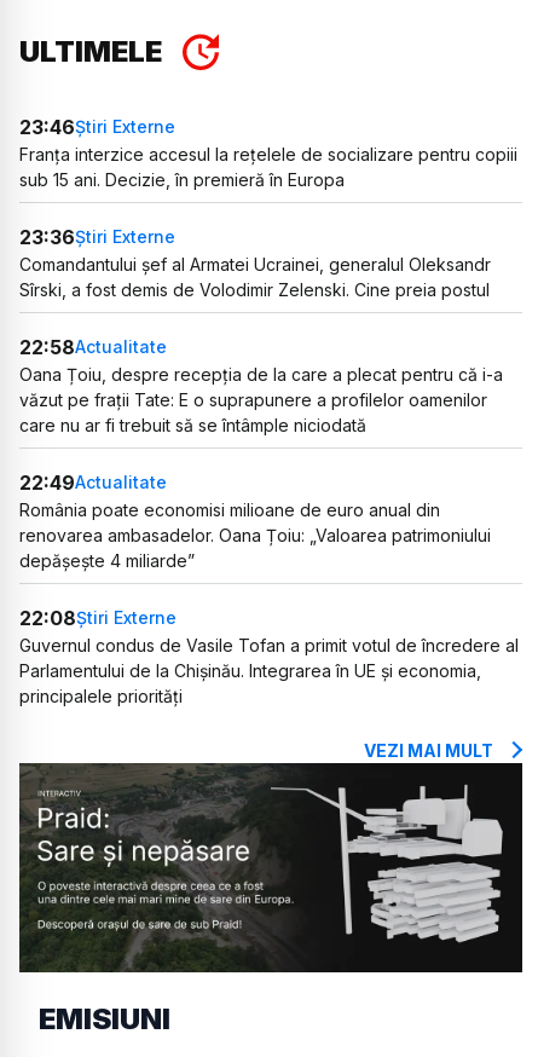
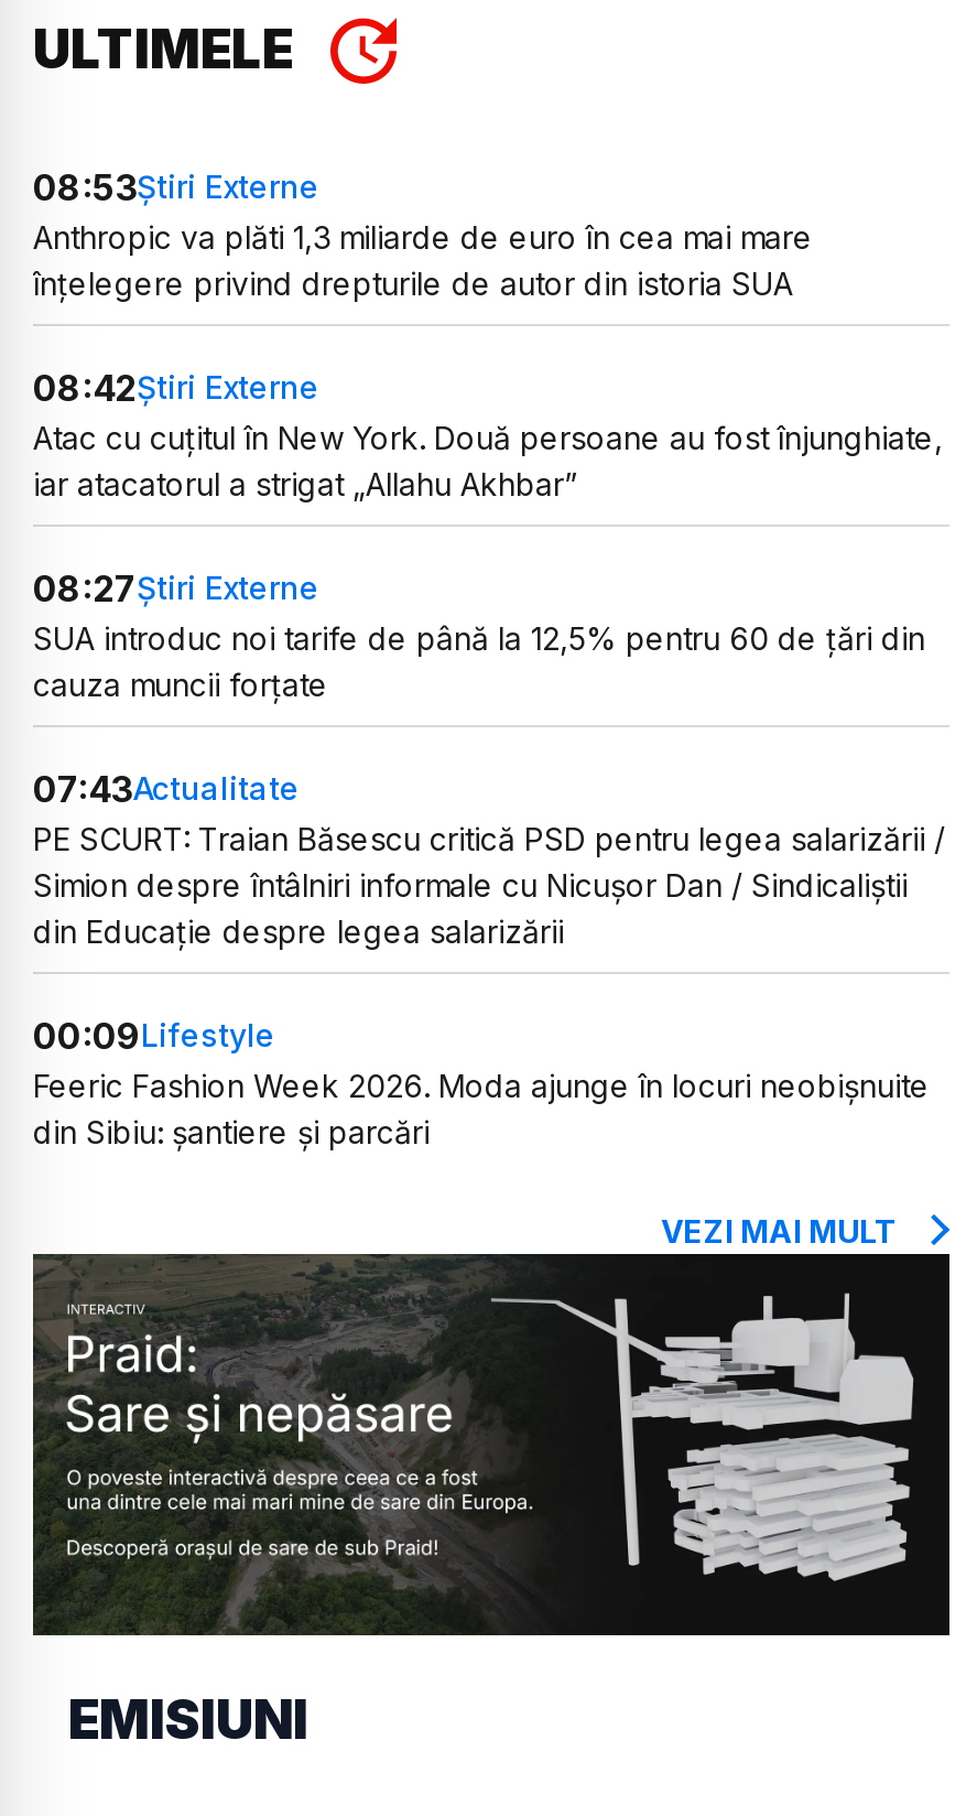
[19,115,517,190] 23:46Știri Externe | Franța interzice accesul la rețelele de socializare pentru copiii | sub 15 ani. Decizie, în premieră în Europa -> [33,165,813,301] 08:53Știri Externe | Anthropic va plăti 1,3 miliarde de euro în cea mai mare | înțelegere privind drepturile de autor din istoria SUA
[19,225,491,300] 23:36Știri Externe | Comandantului șef al Armatei Ucrainei, generalul Oleksandr | Sîrski, a fost demis de Volodimir Zelenski. Cine preia postul -> [33,365,943,502] 08:42Știri Externe | Atac cu cuțitul în New York. Două persoane au fost înjunghiate, | iar atacatorul a strigat „Allahu Akhbar”
[19,335,503,435] 22:58Actualitate | Oana Țoiu, despre recepția de la care a plecat pentru că i-a | văzut pe frații Tate: E o suprapunere a profilelor oamenilor | care nu ar fi trebuit să se întâmple niciodată -> [33,566,925,703] 08:27Știri Externe | SUA introduc noi tarife de până la 12,5% pentru 60 de țări din | cauza muncii forțate
[19,470,491,571] 22:49Actualitate | România poate economisi milioane de euro anual din | renovarea ambasadelor. Oana Țoiu: „Valoarea patrimoniului | depășește 4 miliarde” -> [33,767,945,949] 07:43Actualitate | PE SCURT: Traian Băsescu critică PSD pentru legea salarizării / | Simion despre întâlniri informale cu Nicușor Dan / Sindicaliștii | din Educație despre legea salarizării
[19,606,519,706] 22:08Știri Externe | Guvernul condus de Vasile Tofan a primit votul de încredere al | Parlamentului de la Chișinău. Integrarea în UE și economia, | principalele priorități -> [33,1013,930,1150] 00:09Lifestyle | Feeric Fashion Week 2026. Moda ajunge în locuri neobișnuite | din Sibiu: șantiere și parcări

